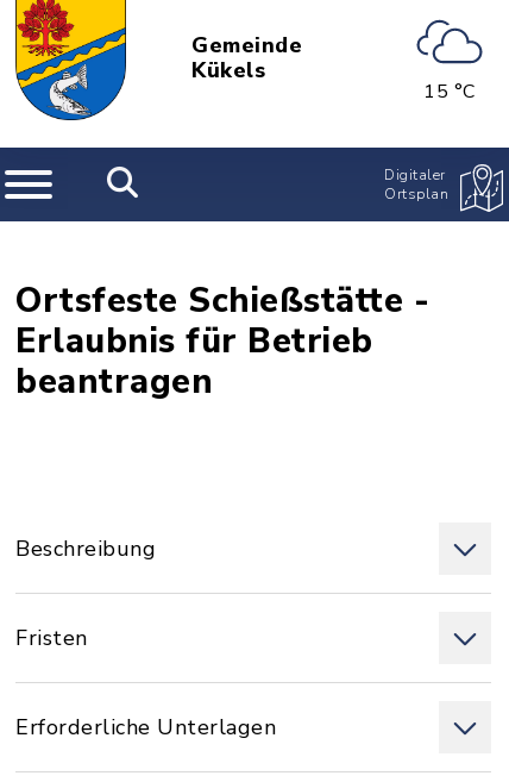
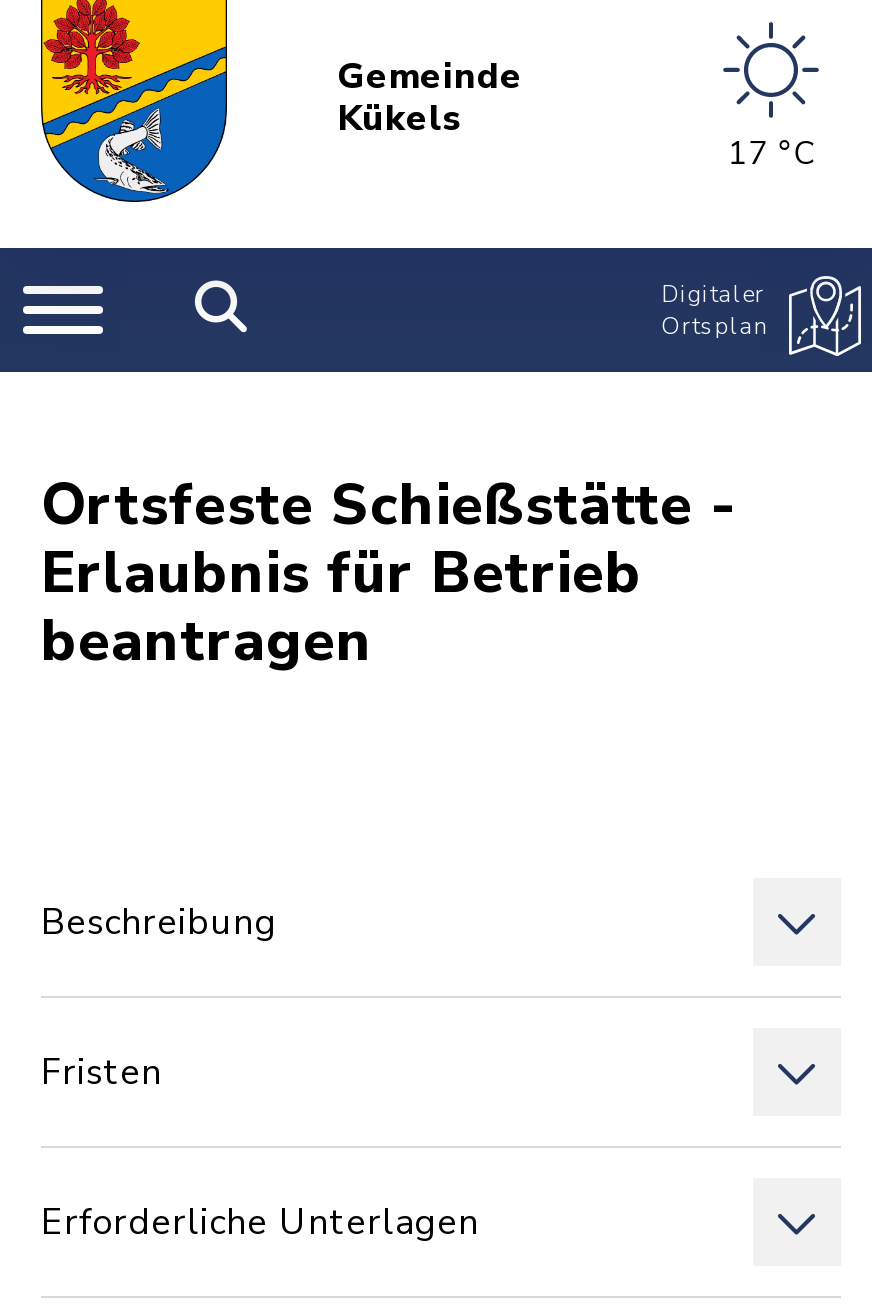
[415,14,484,104] [image] | 15 °C -> [717,20,825,175] [image] | 17 °C

